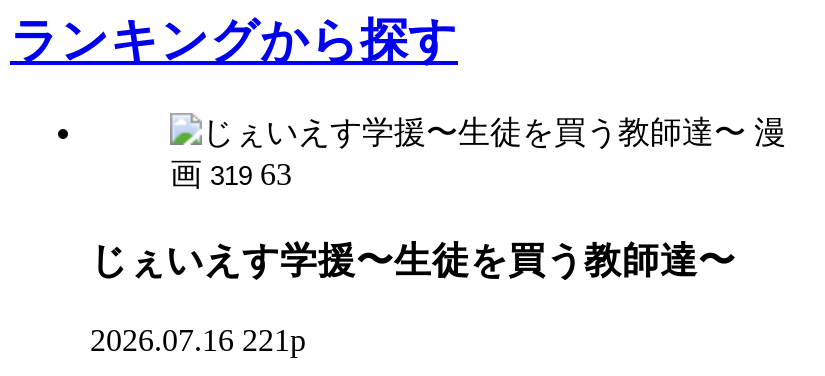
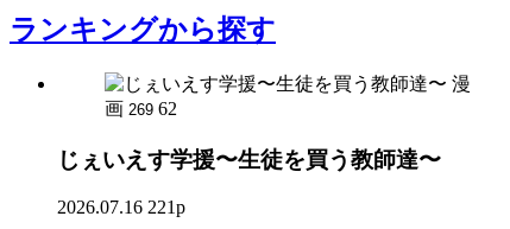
[170,157,292,191] 画 319 63 -> [105,98,177,119] 画 269 62

